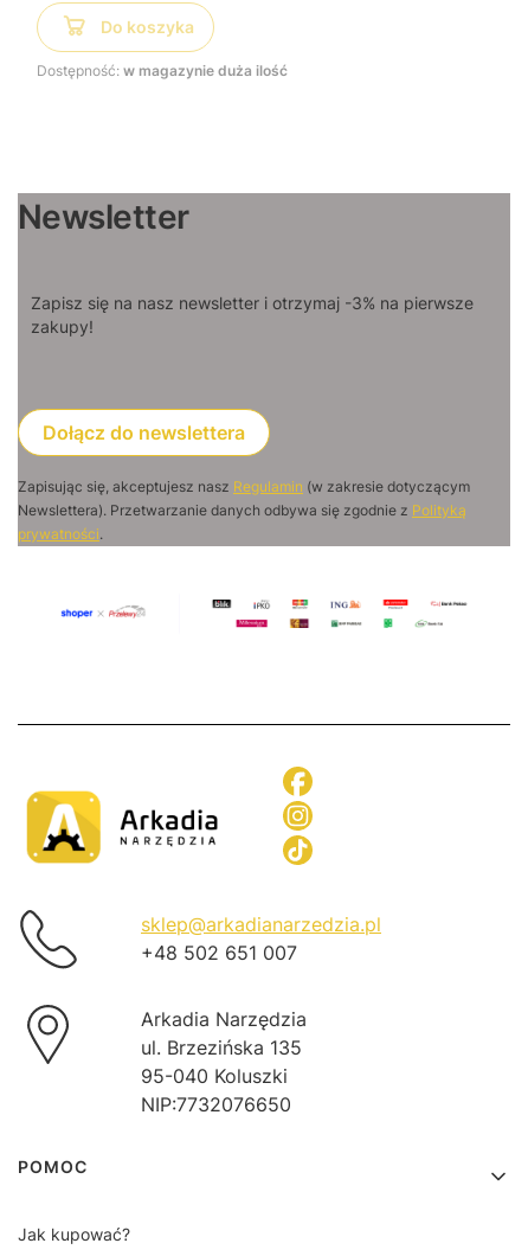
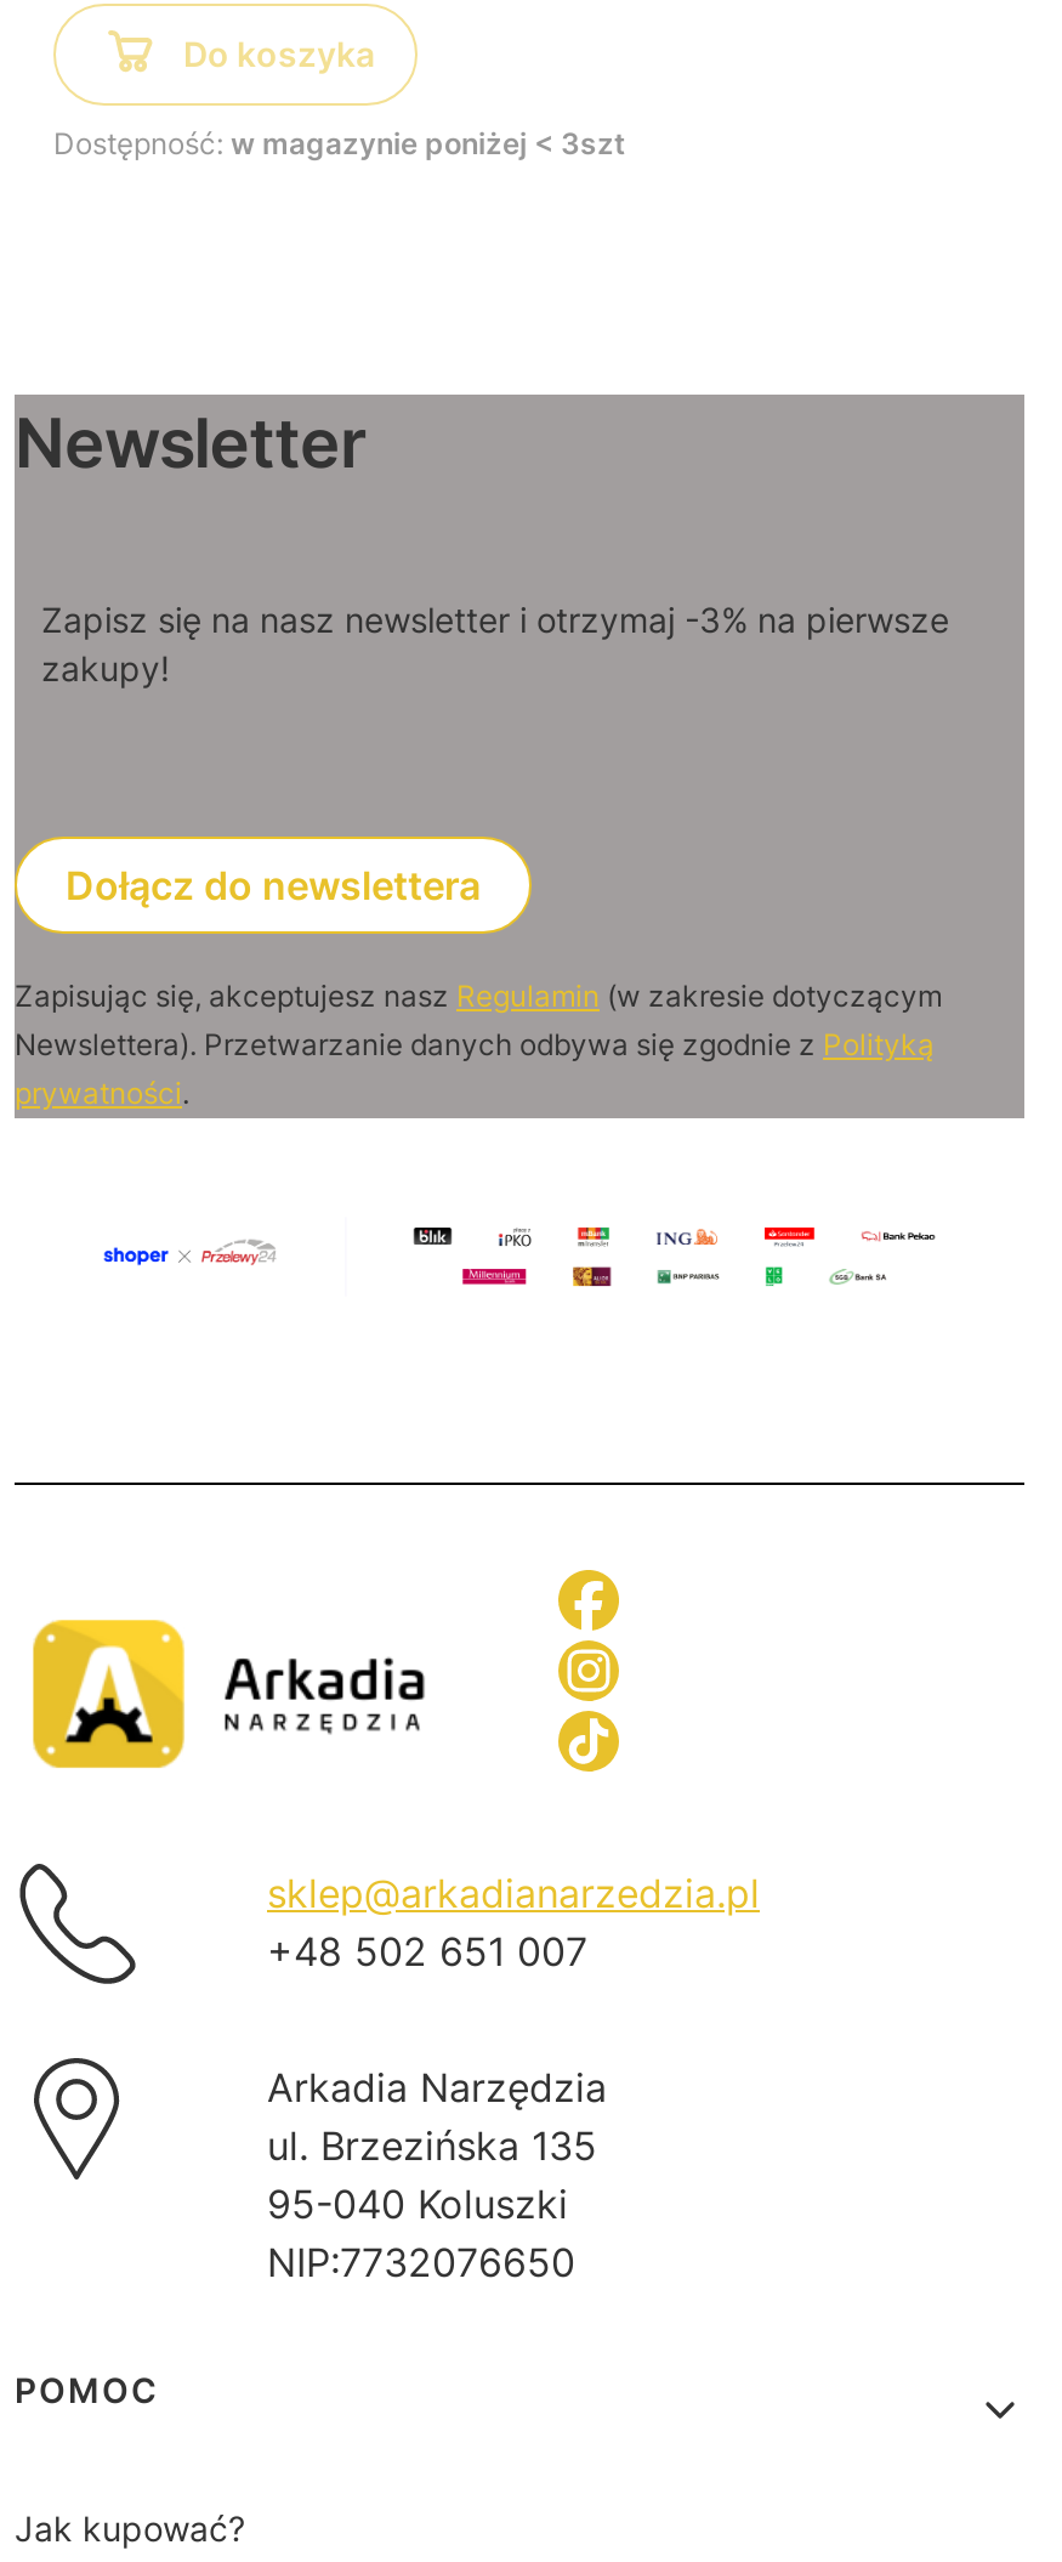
[37,62,288,79] Dostępność: w magazynie duża ilość -> [53,125,626,161] Dostępność: w magazynie poniżej < 3szt

